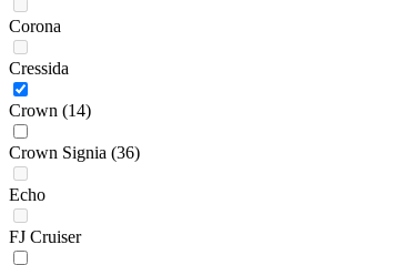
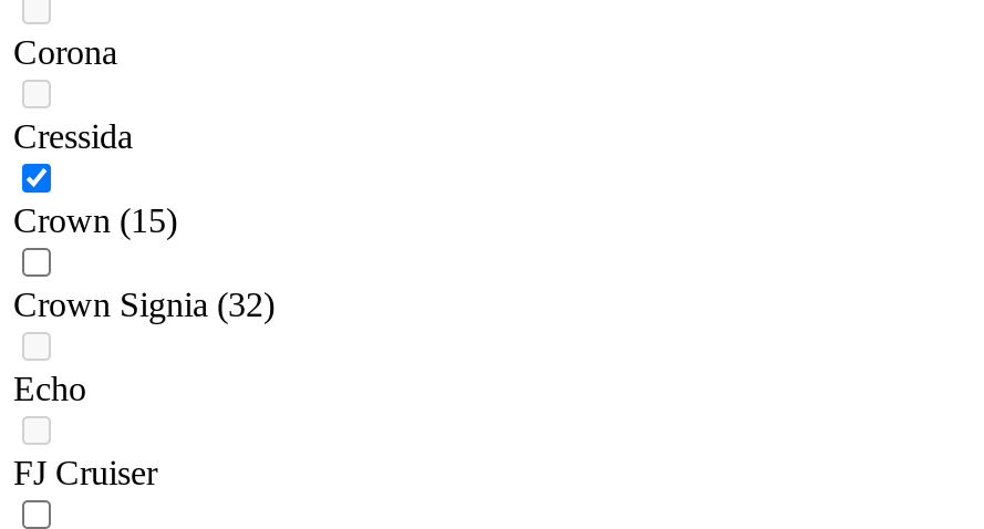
[9,101,91,120] Crown (14) -> [13,202,177,240] Crown (15)
[9,143,140,162] Crown Signia (36) -> [13,286,275,324] Crown Signia (32)

